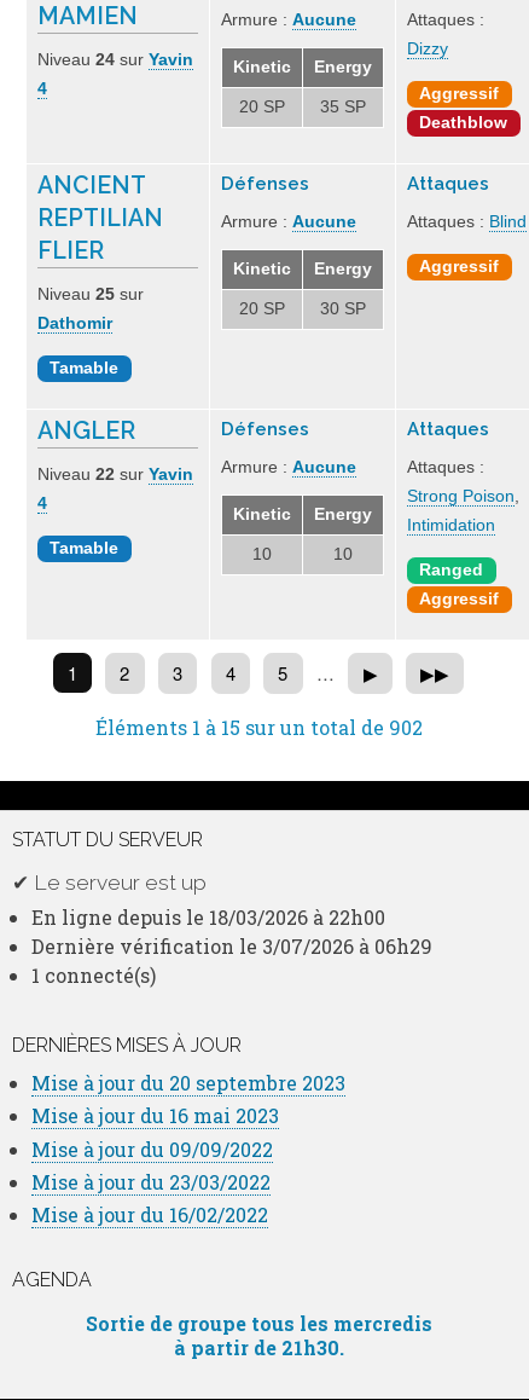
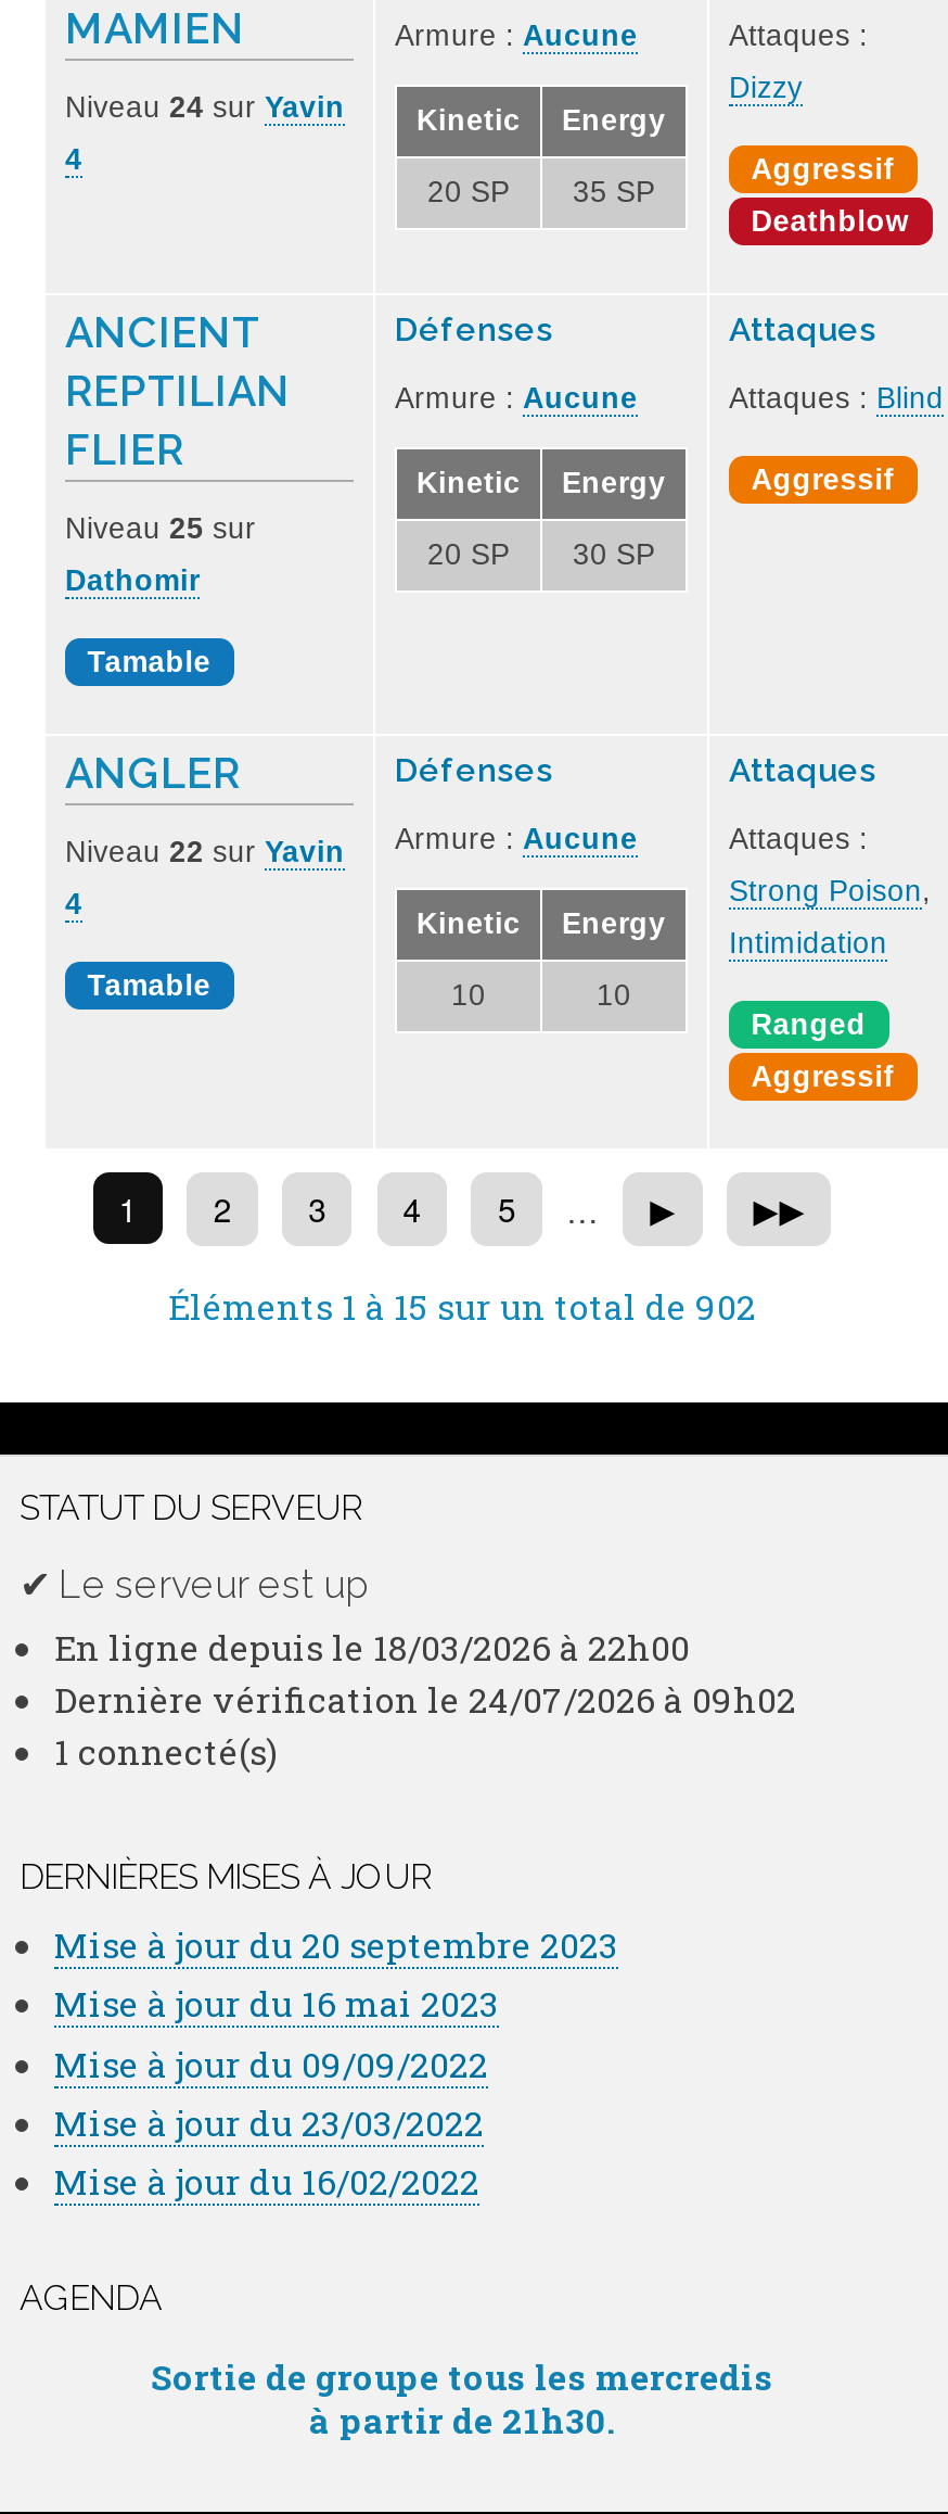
[31,933,432,959] Dernière vérification le 3/07/2026 à 06h29 -> [54,1676,796,1722] Dernière vérification le 24/07/2026 à 09h02

